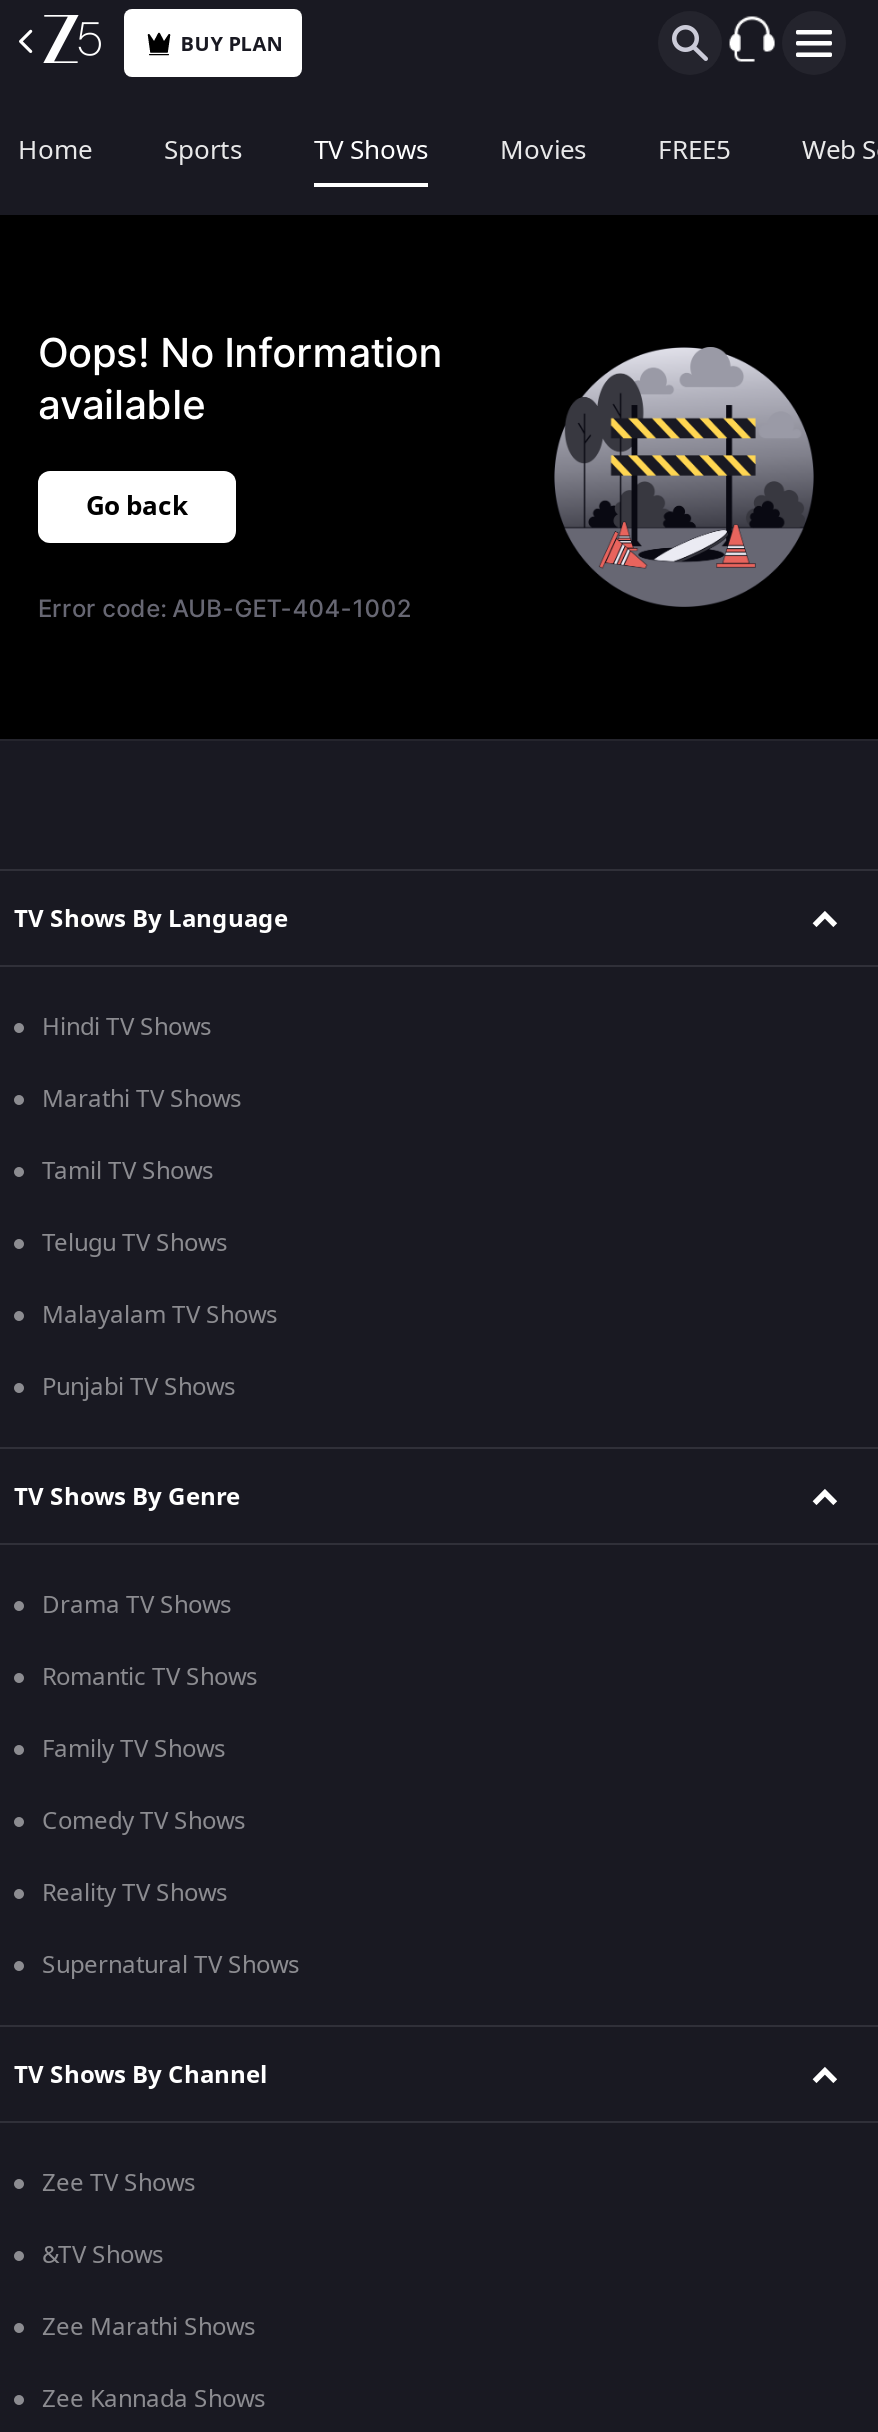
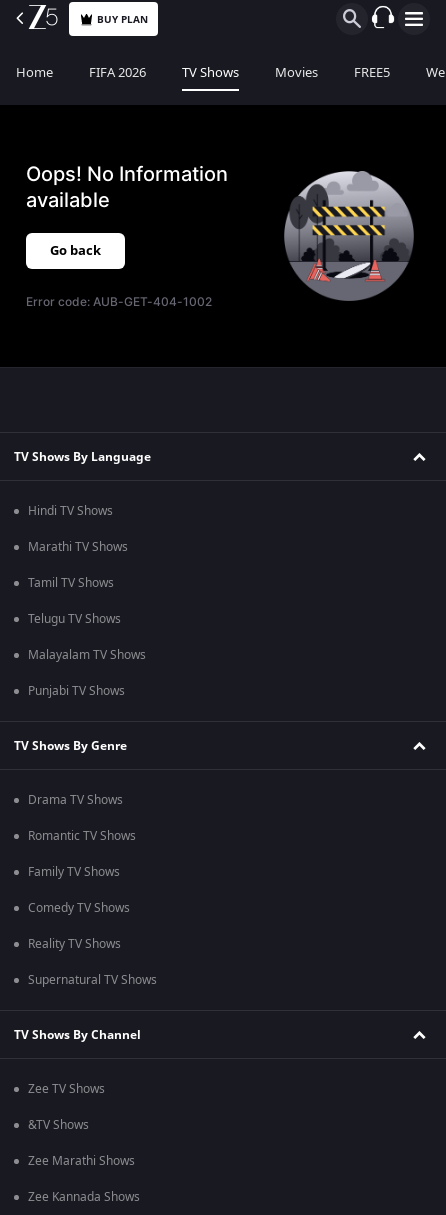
[164,131,242,169] Sports -> [89,63,146,82] FIFA 2026

